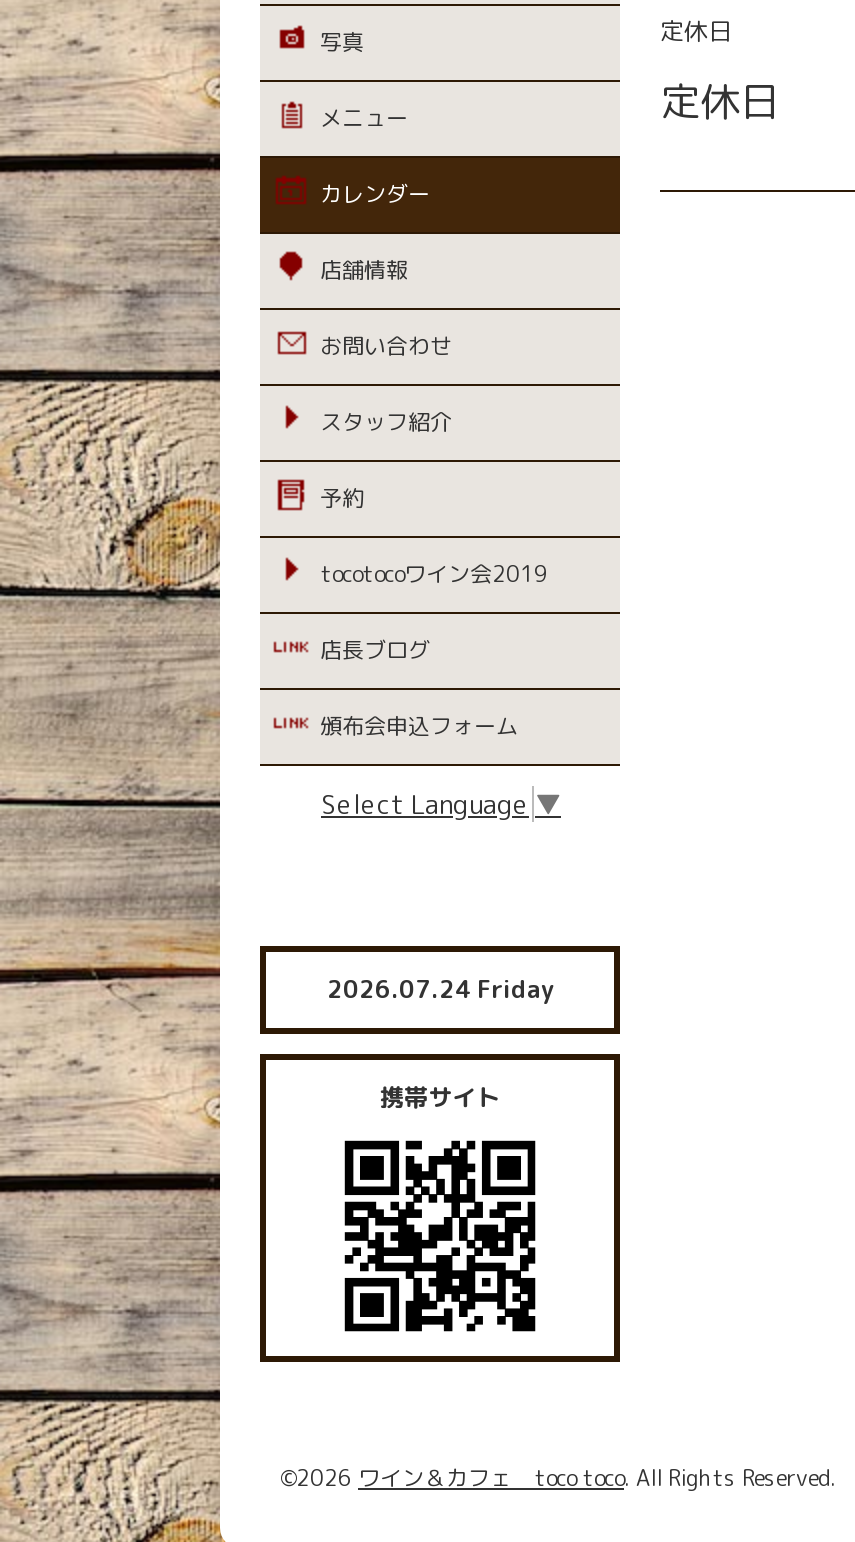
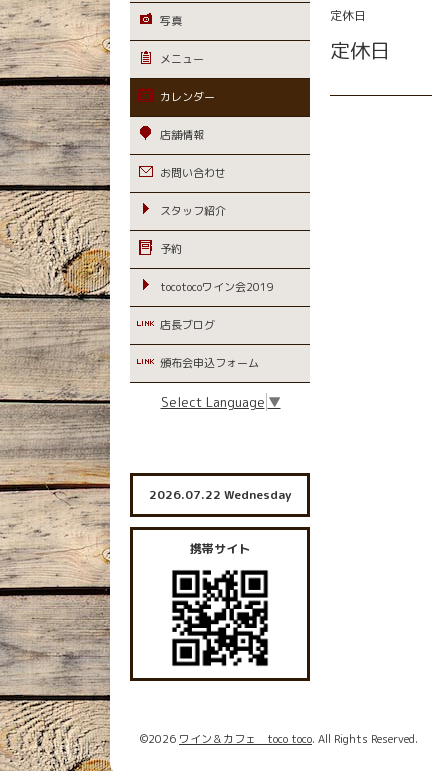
[327,972,553,1006] 2026.07.24 Friday -> [149,486,291,503] 2026.07.22 Wednesday

